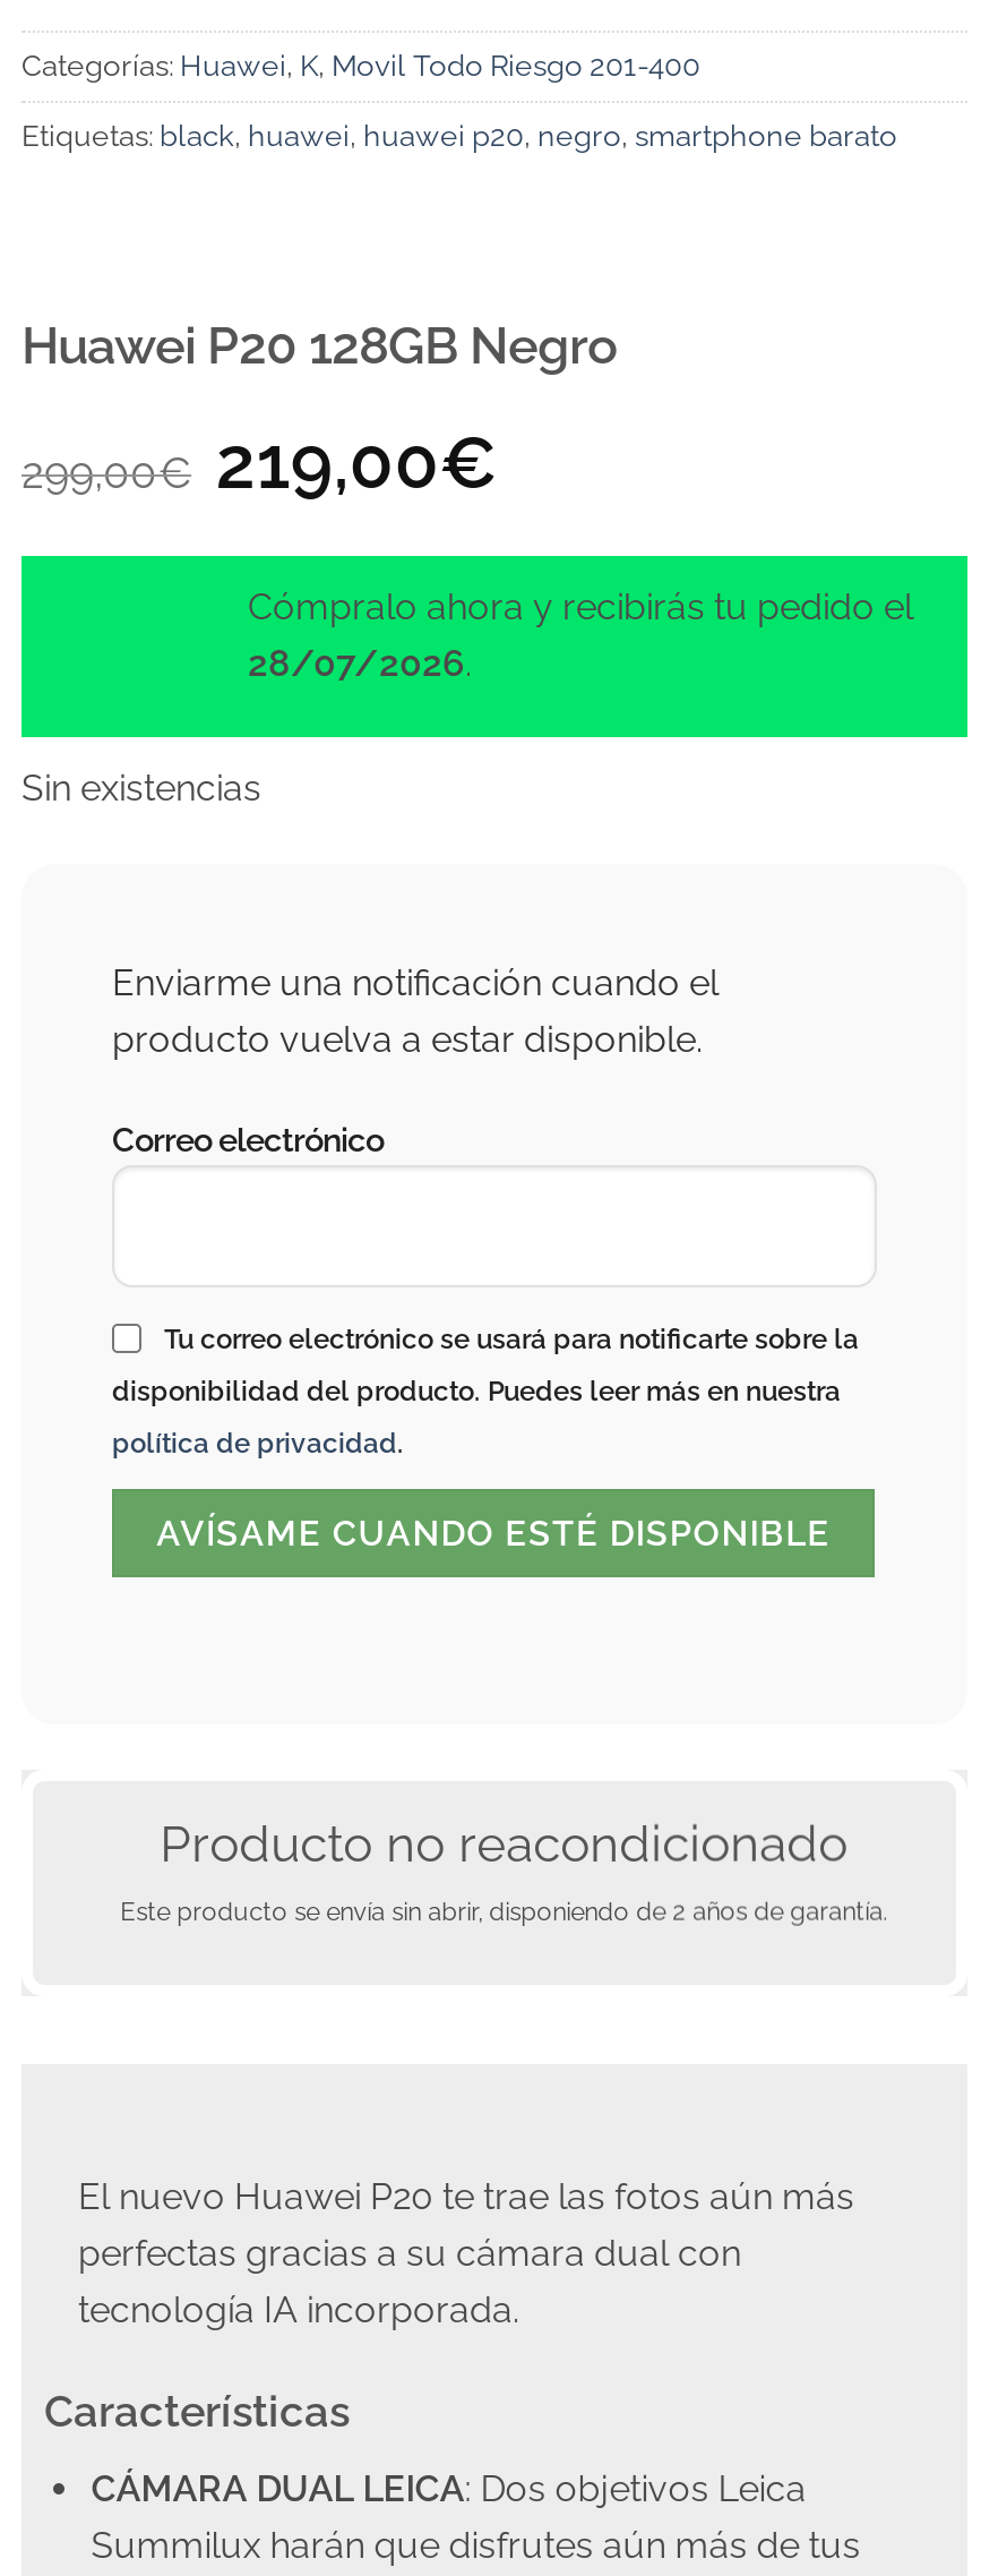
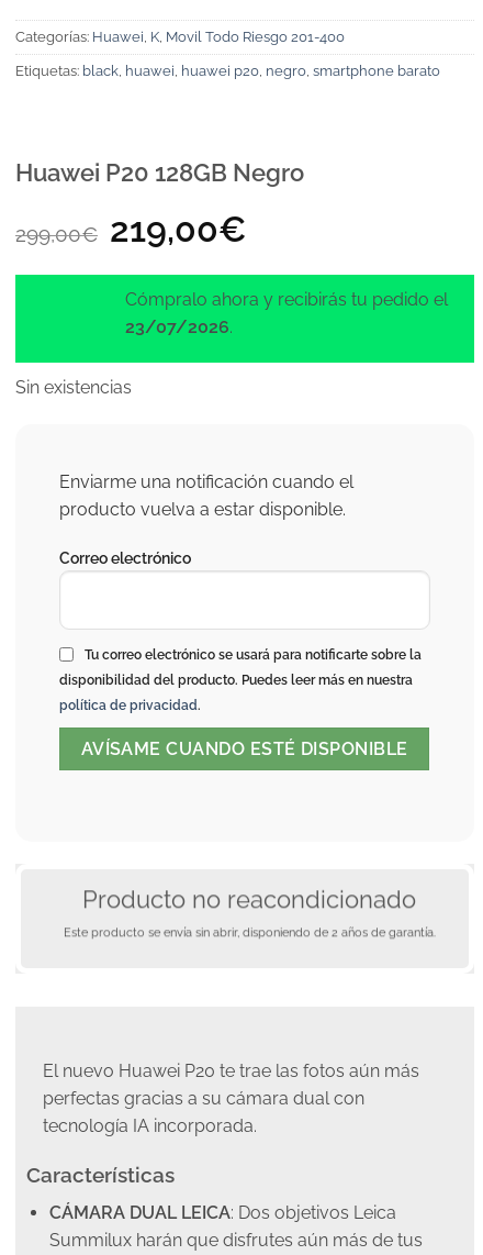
[248,642,472,685] 28/07/2026. -> [125,316,233,337] 23/07/2026.

